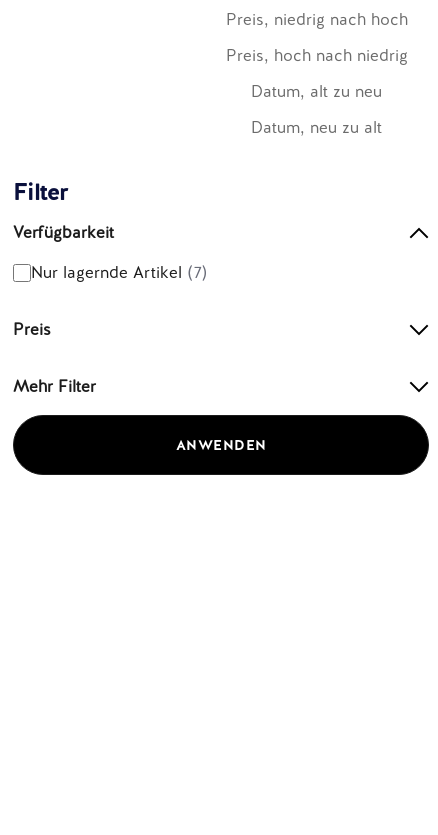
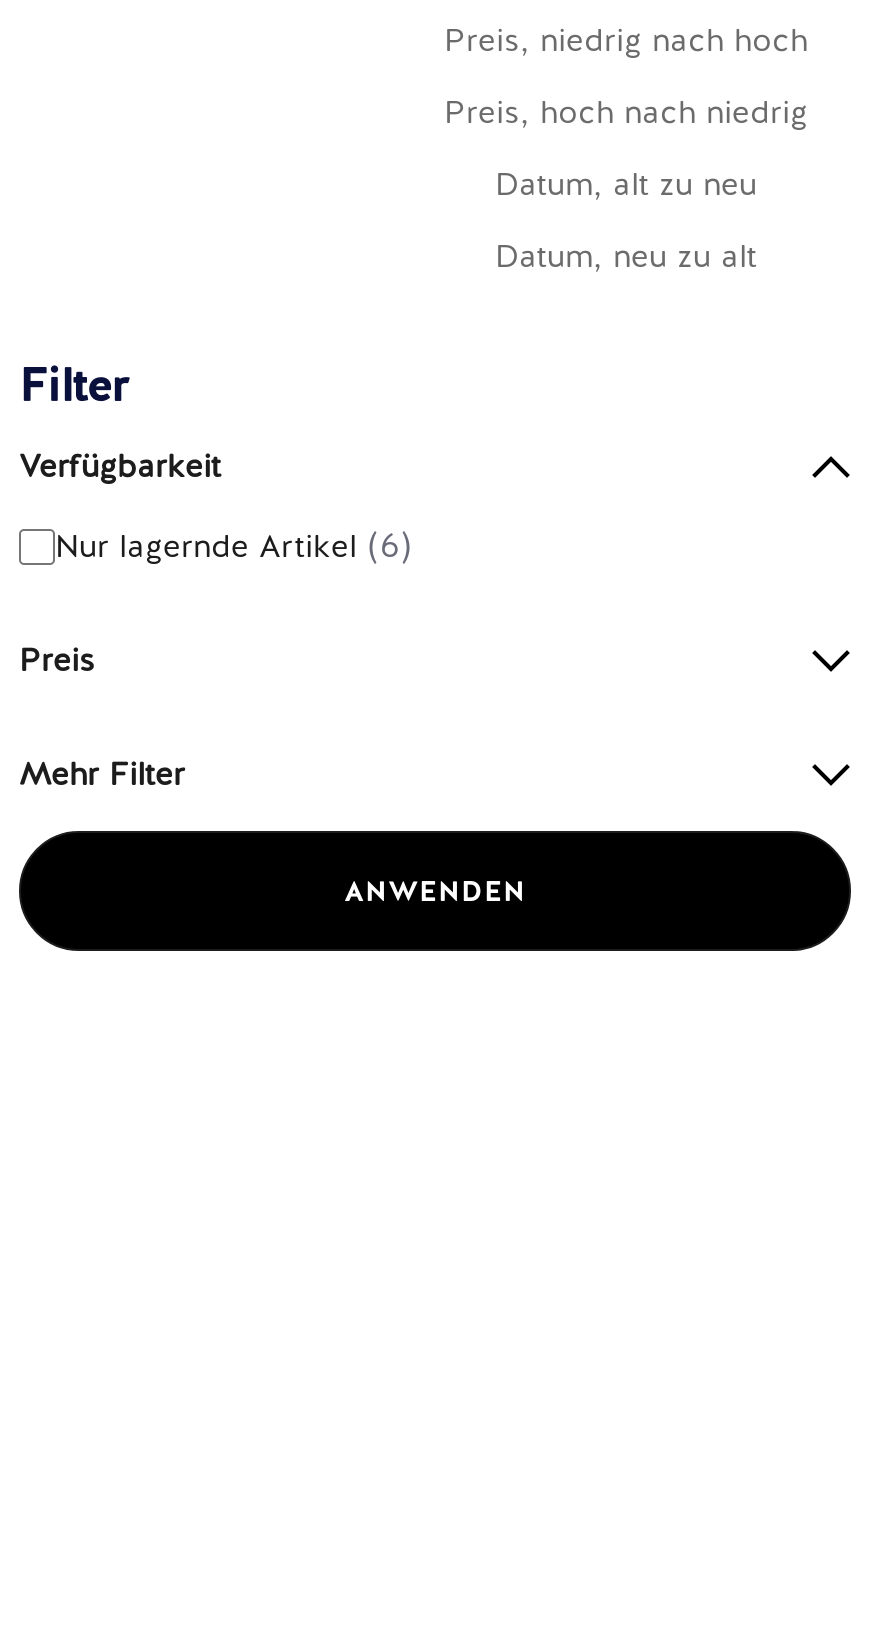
[31,261,208,283] Nur lagernde Artikel (7) -> [55,523,413,567] Nur lagernde Artikel (6)

